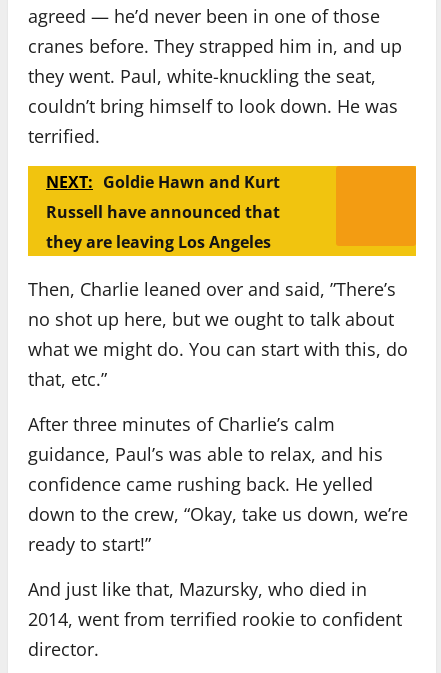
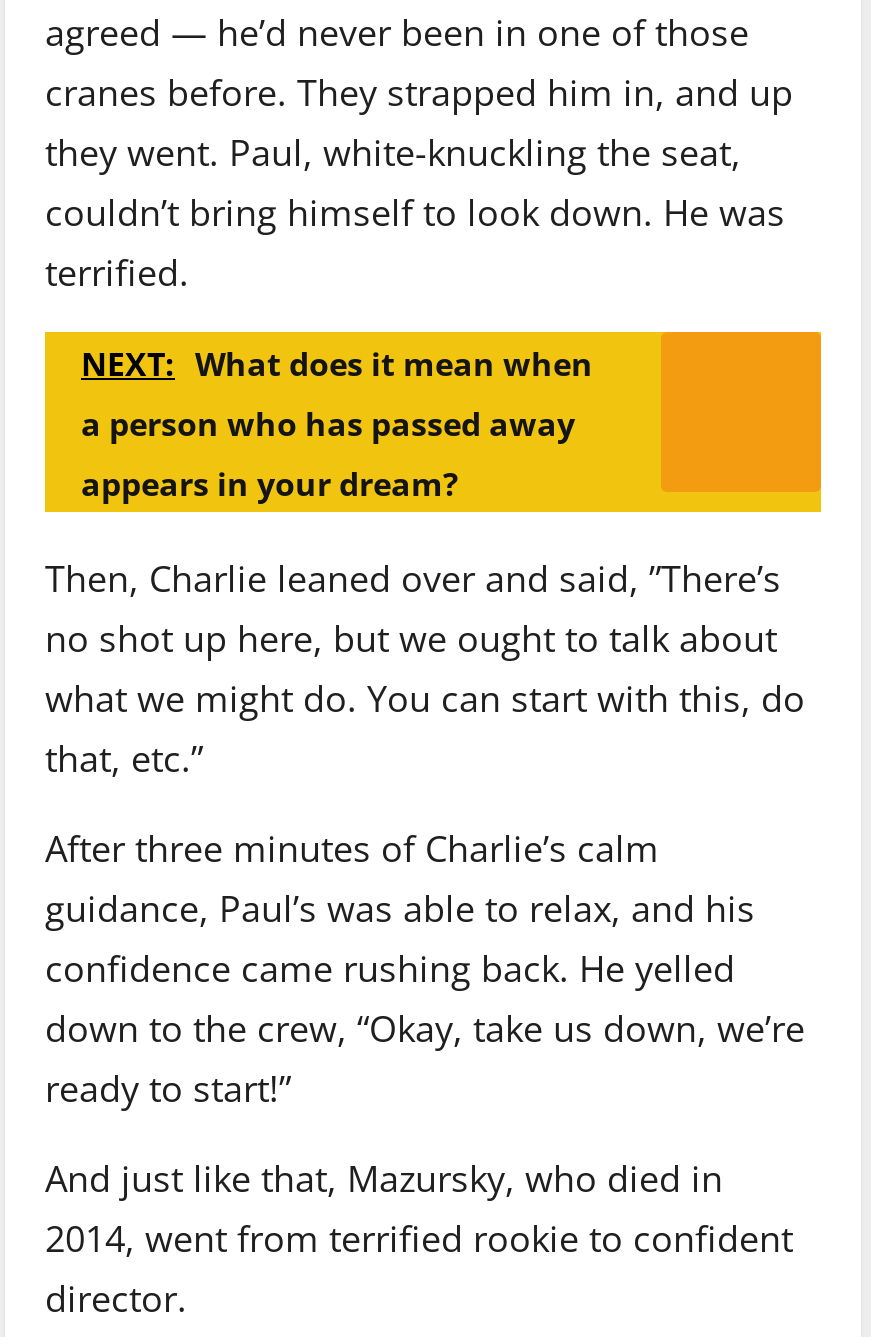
[46,171,280,253] NEXT: Goldie Hawn and Kurt | Russell have announced that | they are leaving Los Angeles -> [81,341,593,505] NEXT: What does it mean when | a person who has passed away | appears in your dream?

